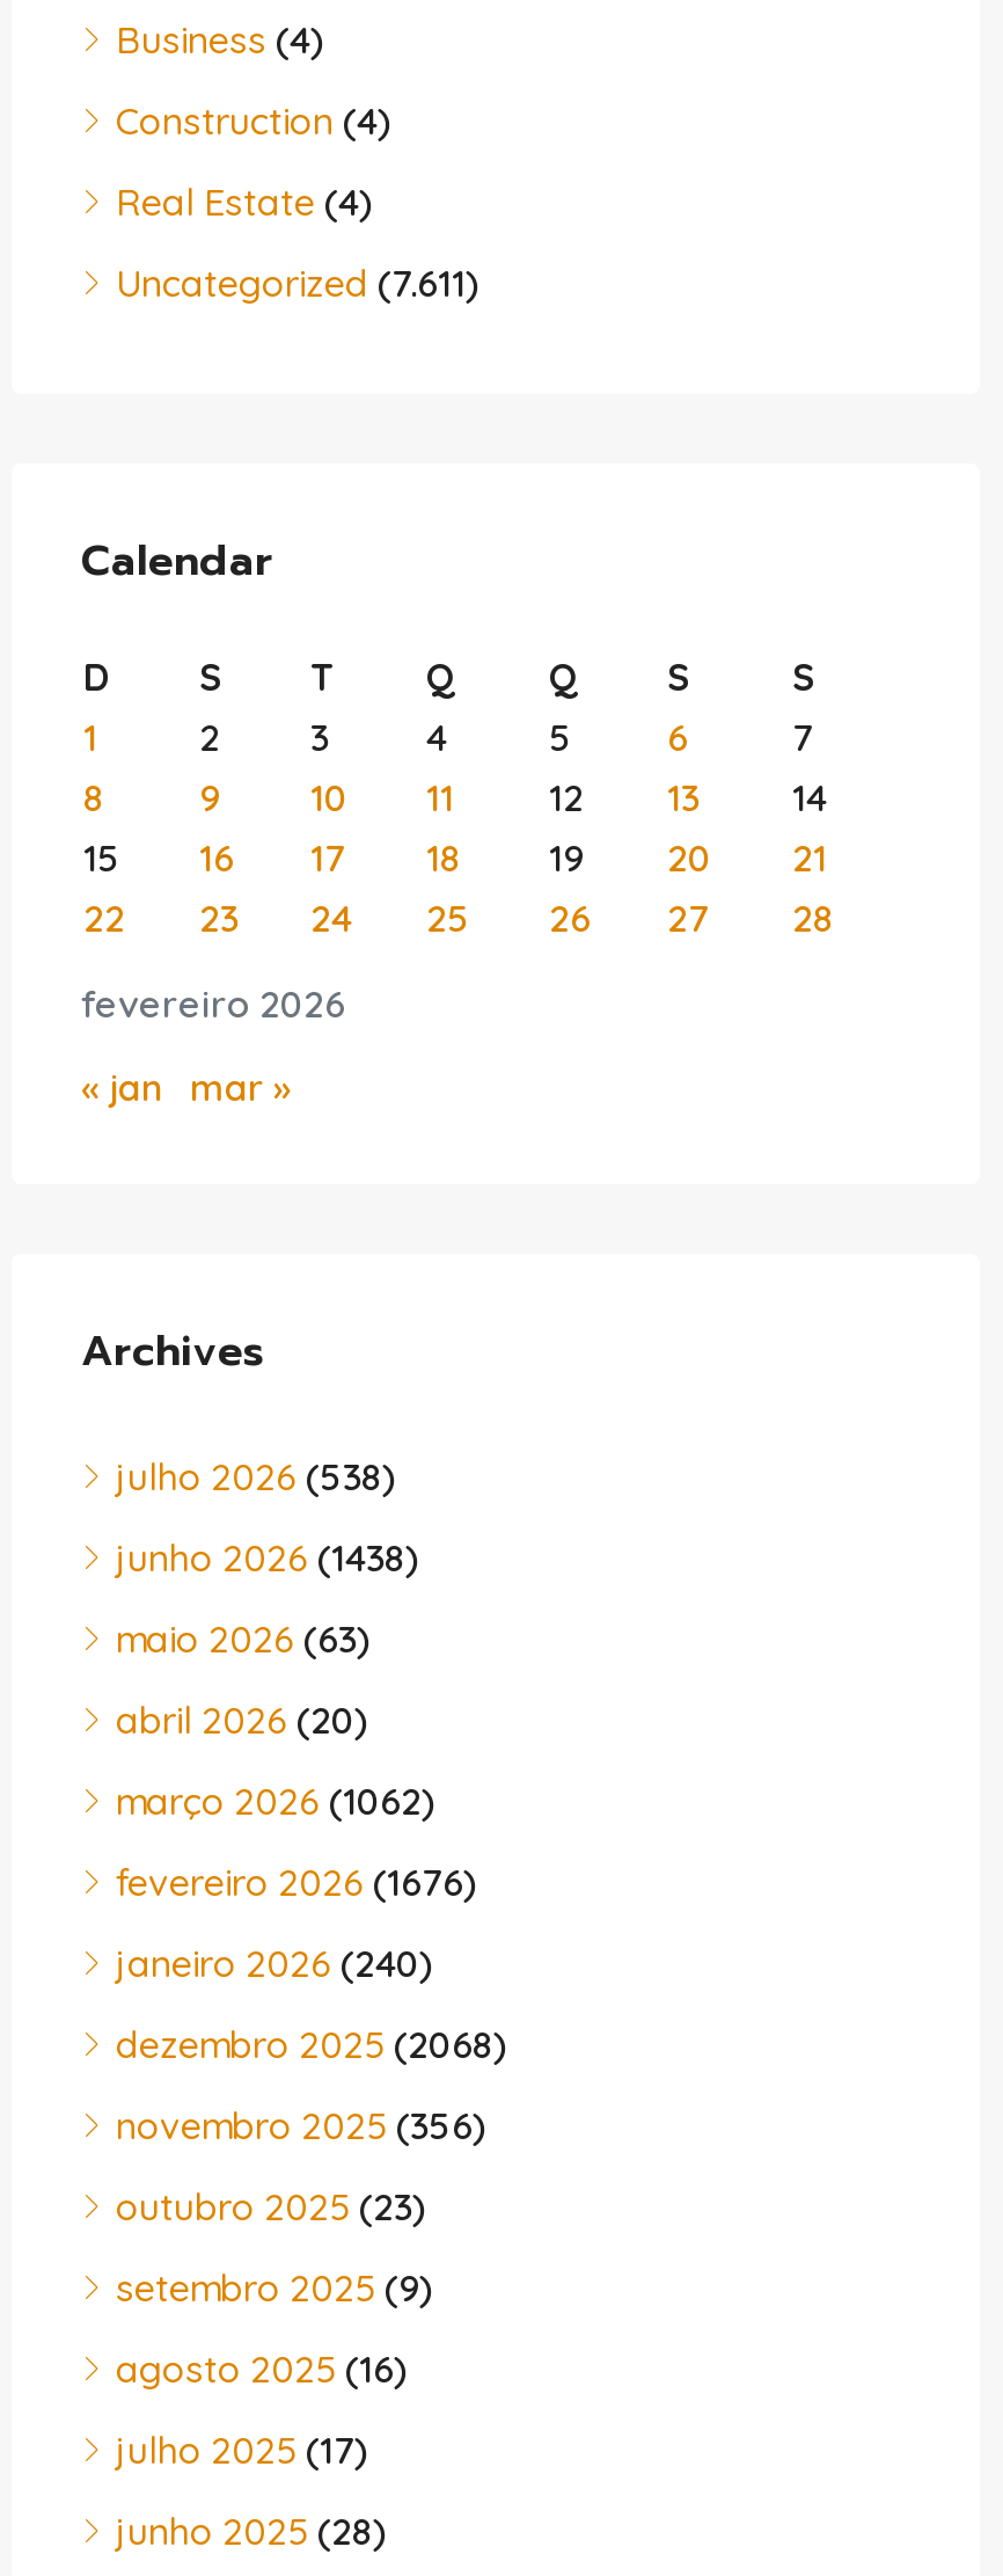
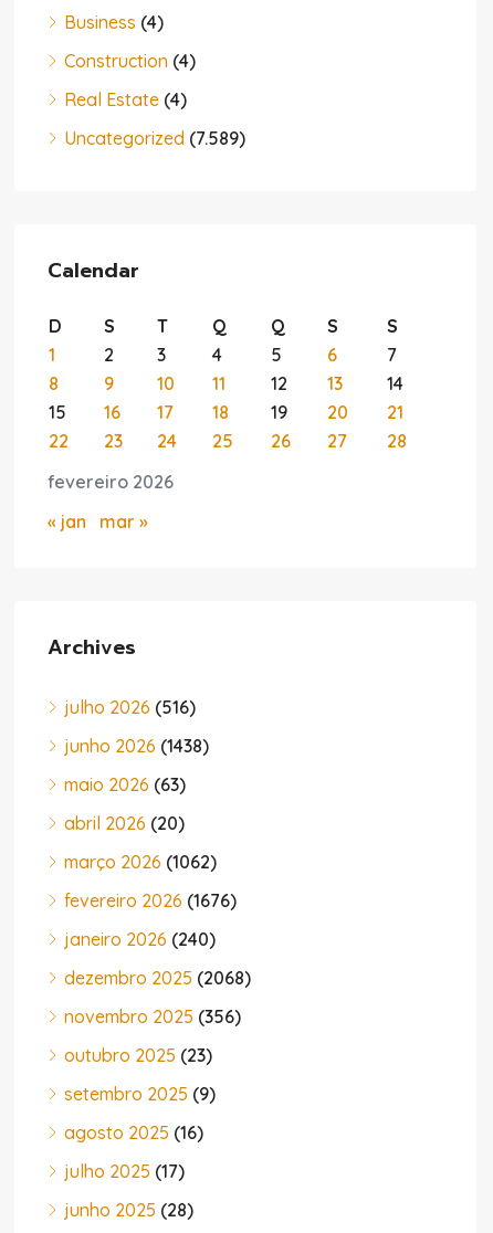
[116,260,479,306] Uncategorized (7.611) -> [64,127,245,149] Uncategorized (7.589)
[116,1453,396,1499] julho 2026 (538) -> [64,696,196,718] julho 2026 (516)

